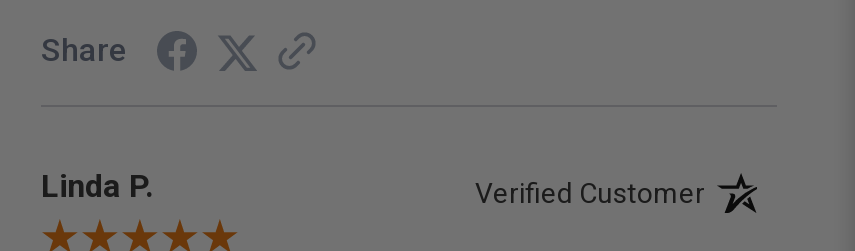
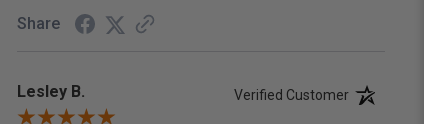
[41,167,153,205] Linda P. -> [17,82,85,101] Lesley B.

